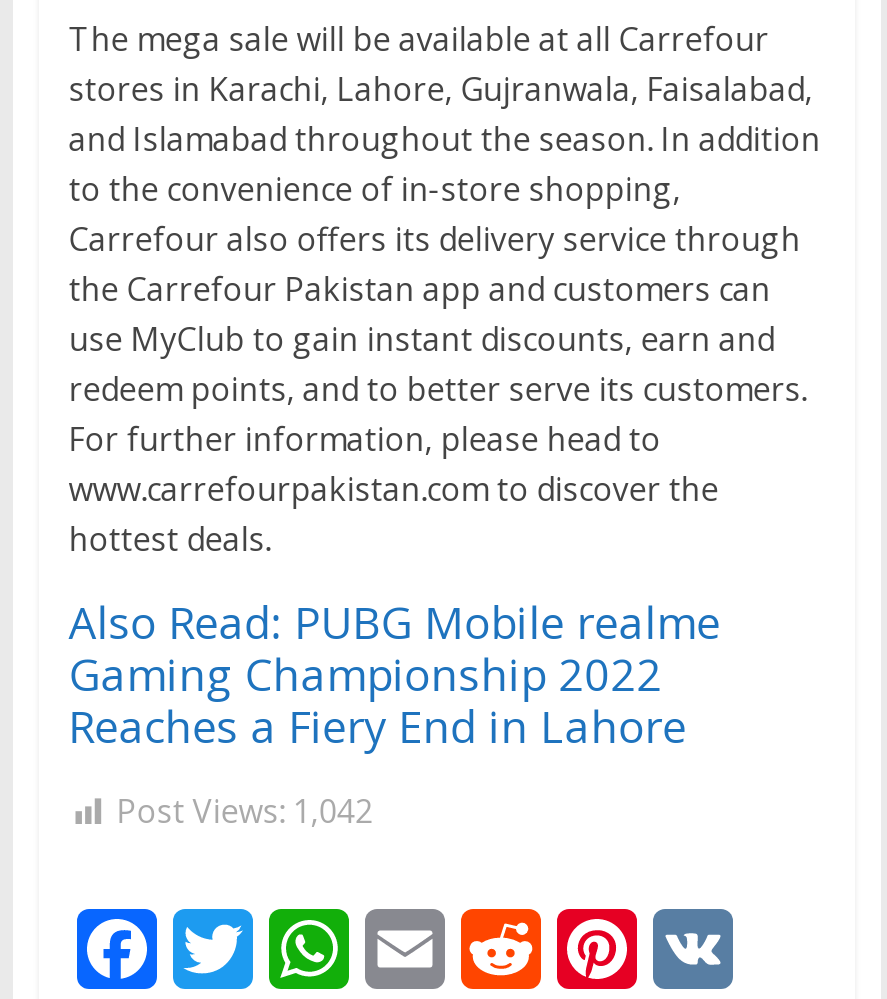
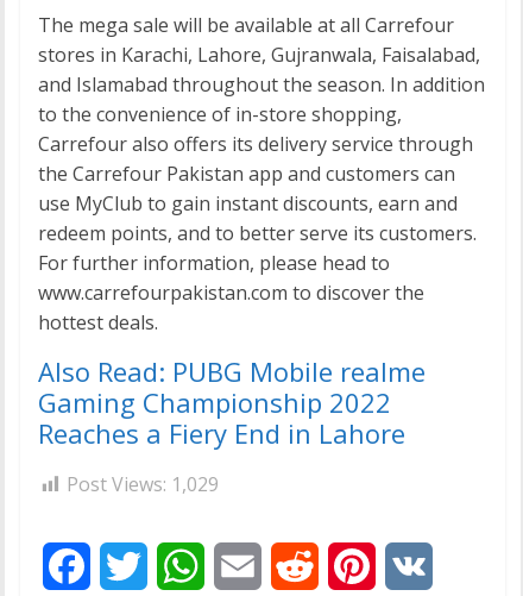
[117,789,373,833] Post Views: 1,042 -> [66,471,218,497] Post Views: 1,029

